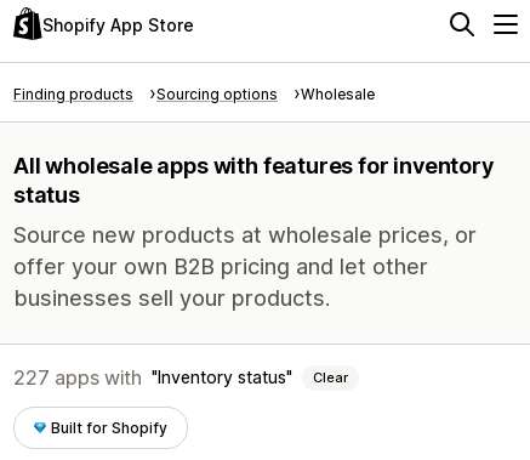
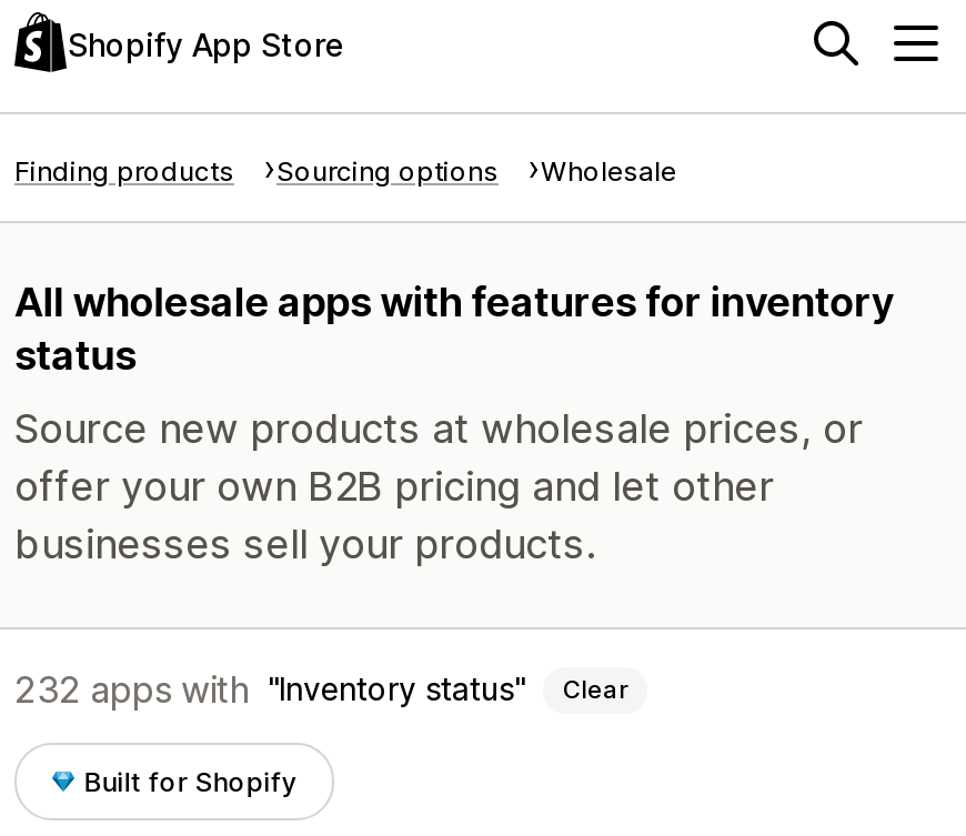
[13,365,348,390] 227 apps with Inventory status Clear -> [14,667,627,712] 232 apps with Inventory status Clear

